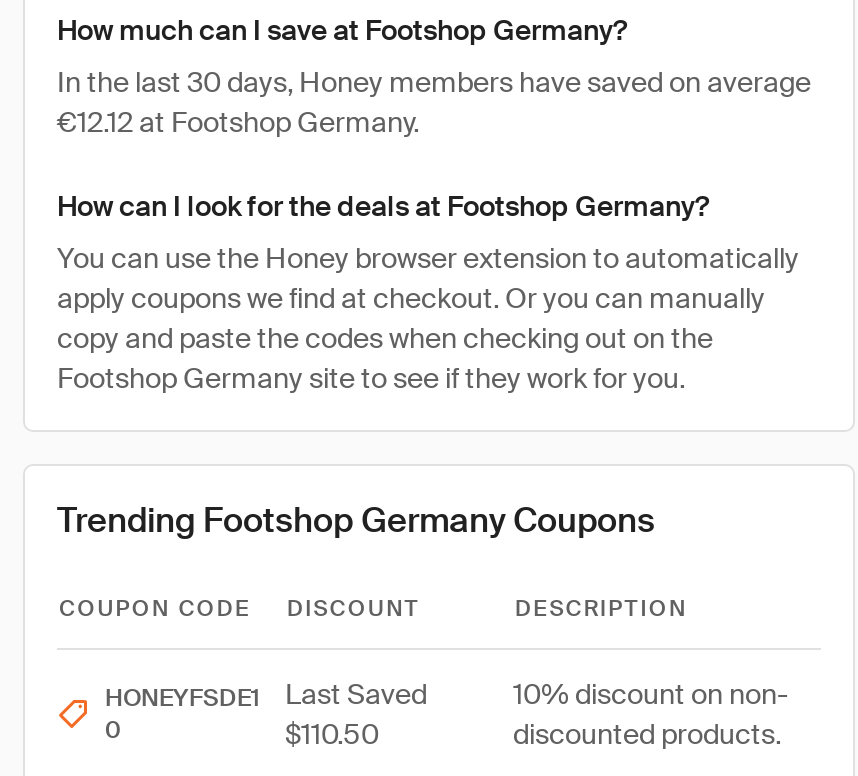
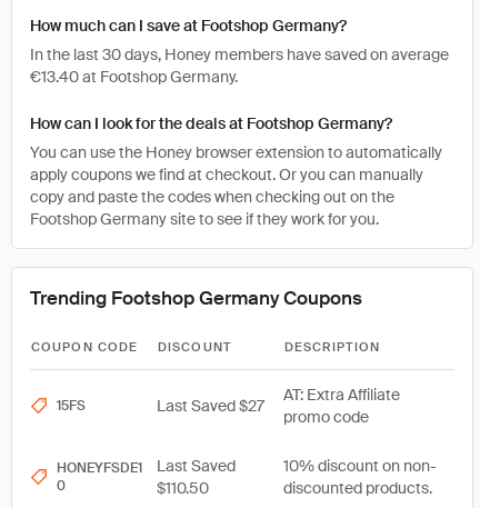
[57,104,419,140] €12.12 at Footshop Germany. -> [30,67,238,87] €13.40 at Footshop Germany.
none -> [57,396,264,416] 15FS | Last Saved $27
none -> [283,385,400,427] AT: Extra Affiliate | promo code

